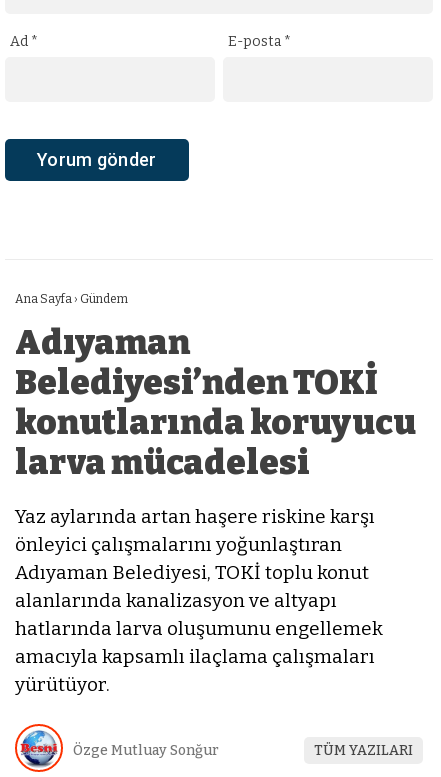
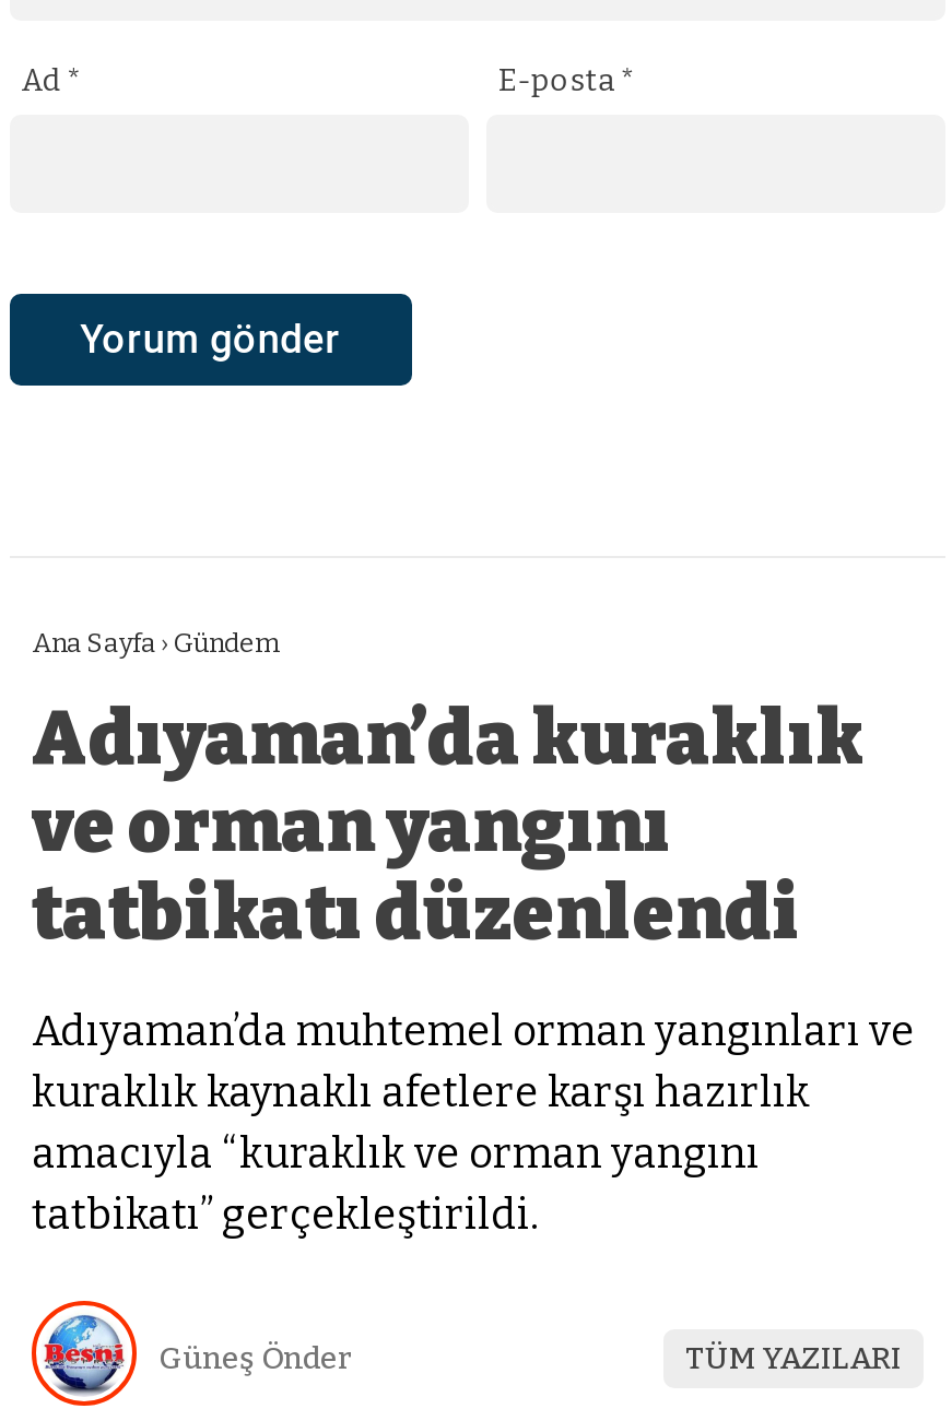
[15,322,416,483] Adıyaman | Belediyesi’nden TOKİ | konutlarında koruyucu | larva mücadelesi -> [32,694,865,958] Adıyaman’da kuraklık | ve orman yangını | tatbikatı düzenlendi
[15,505,383,696] Yaz aylarında artan haşere riskine karşı | önleyici çalışmalarını yoğunlaştıran | Adıyaman Belediyesi, TOKİ toplu konut | alanlarında kanalizasyon ve altyapı | hatlarında larva oluşumunu engellemek | amacıyla kapsamlı ilaçlama çalışmaları | yürütüyor. -> [32,1006,915,1240] Adıyaman’da muhtemel orman yangınları ve | kuraklık kaynaklı afetlere karşı hazırlık | amacıyla “kuraklık ve orman yangını | tatbikatı” gerçekleştirildi.
[73,742,219,759] Özge Mutluay Sonğur -> [158,1341,353,1378] Güneş Önder

